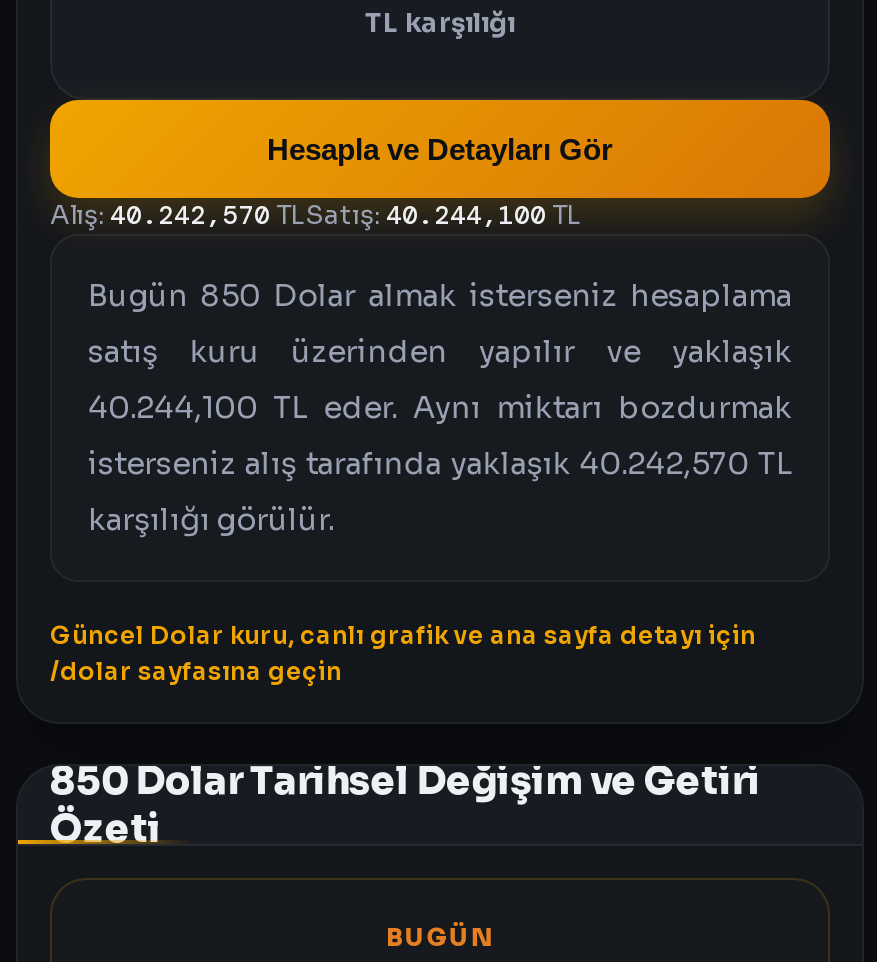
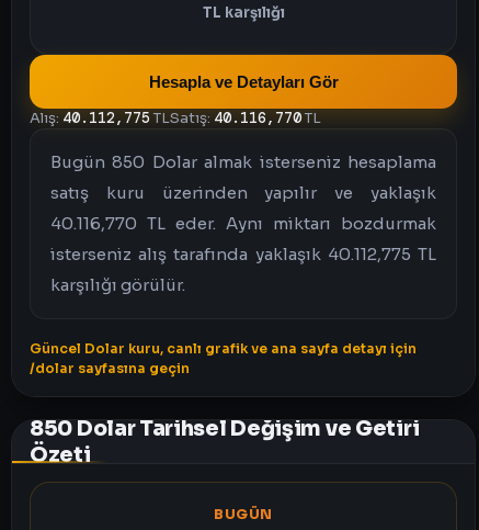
[50,198,582,232] Alış:40.242,570 TLSatış:40.244,100 TL -> [30,109,321,127] Alış:40.112,775 TLSatış:40.116,770 TL
[88,388,792,426] 40.244,100 TL eder. Aynı miktarı bozdurmak -> [50,213,436,234] 40.116,770 TL eder. Aynı miktarı bozdurmak
[88,444,792,482] isterseniz alış tarafında yaklaşık 40.242,570 TL -> [50,244,436,264] isterseniz alış tarafında yaklaşık 40.112,775 TL

